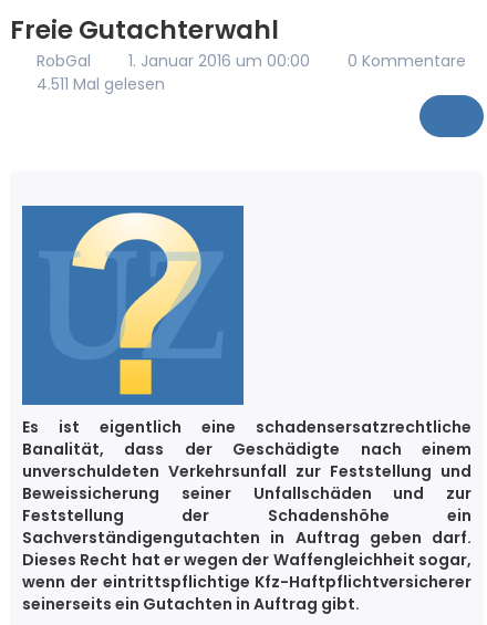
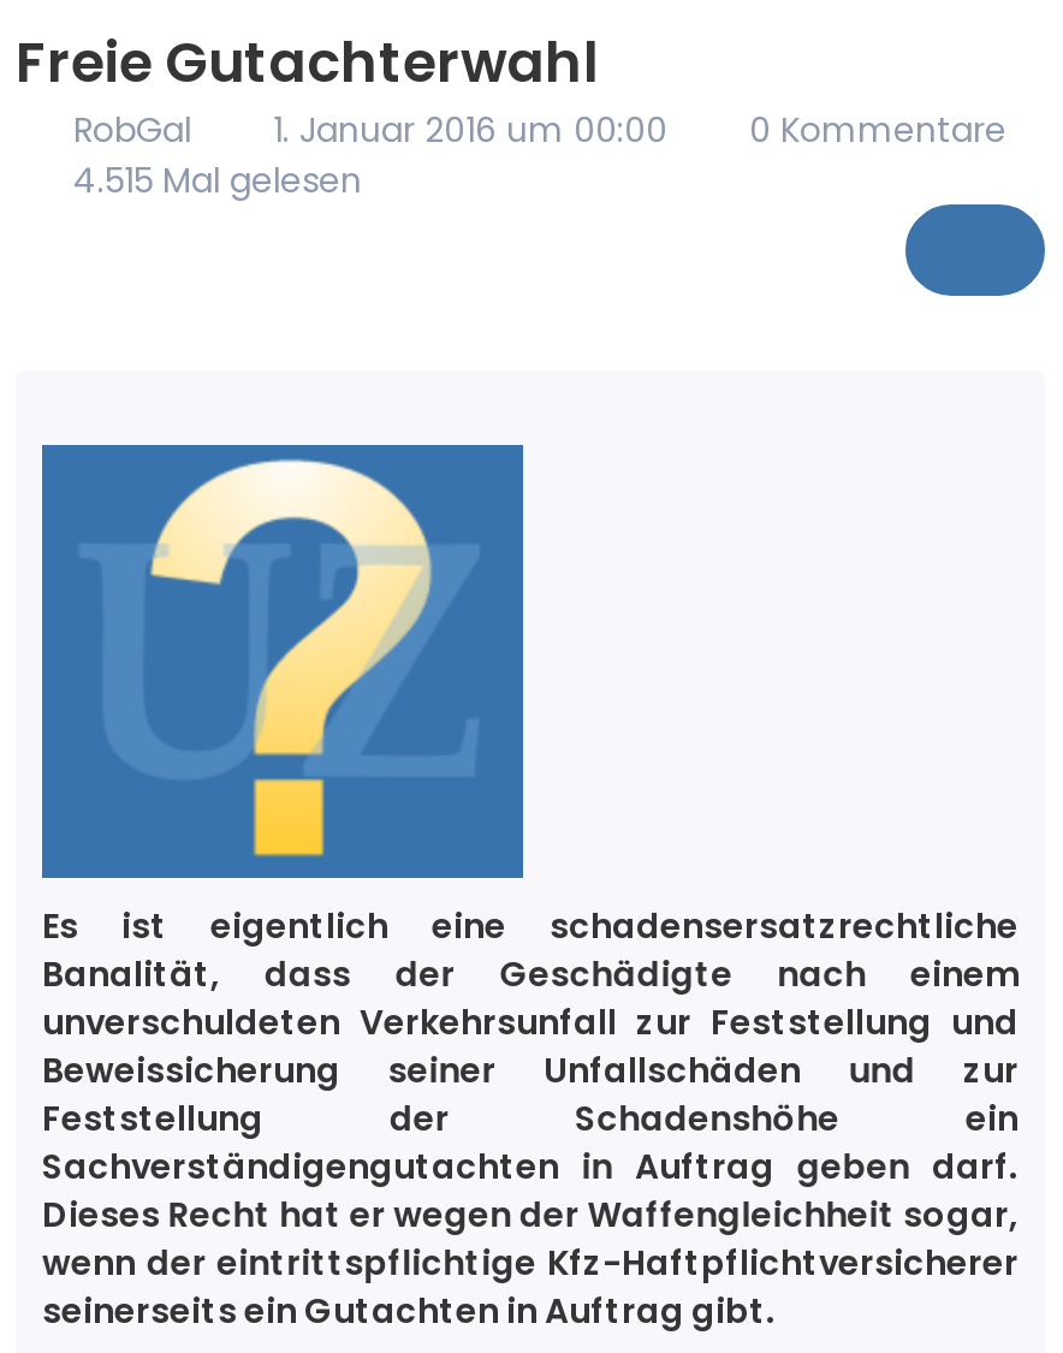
[32,73,165,95] 4.511 Mal gelesen -> [64,156,362,204] 4.515 Mal gelesen

